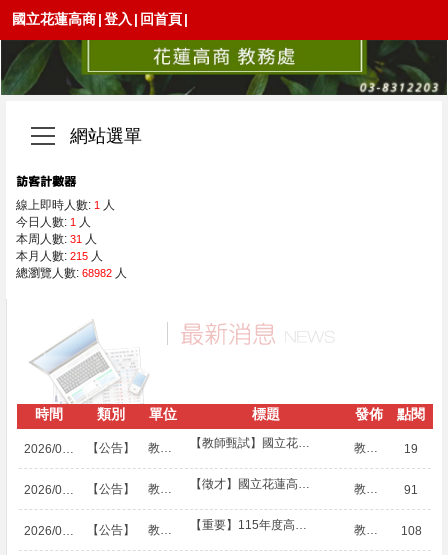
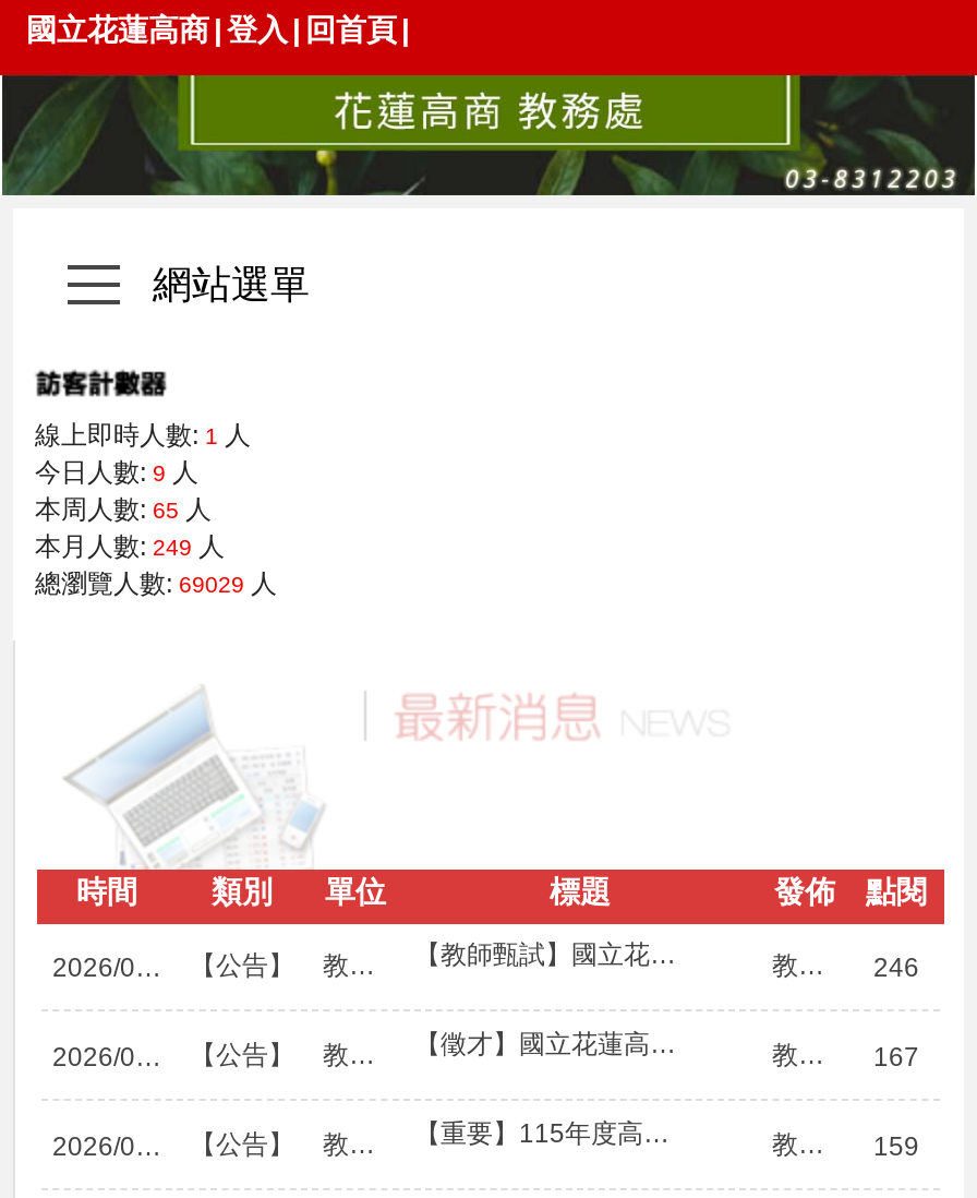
[16,215,91,229] 今日人數: 1人 -> [35,457,198,488] 今日人數: 9人
[16,232,97,246] 本周人數: 31人 -> [35,494,212,525] 本周人數: 65人
[16,249,103,263] 本月人數: 215人 -> [35,531,225,562] 本月人數: 249人
[16,266,127,280] 總瀏覽人數: 68982人 -> [35,568,277,599] 總瀏覽人數: 69029人
[404,442,418,456] 19 -> [873,953,919,983] 246
[404,483,418,497] 91 -> [873,1042,919,1073] 167
[400,524,421,538] 108 -> [873,1131,919,1162] 159

